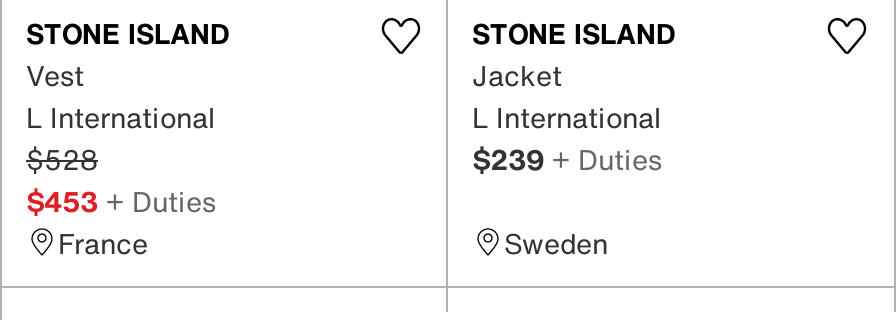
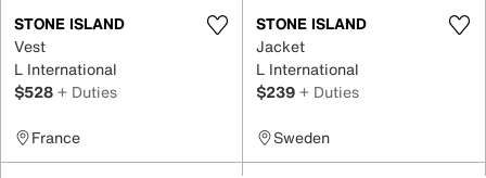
[26,137,216,221] $528 | $453 + Duties -> [14,80,117,103] $528 + Duties

